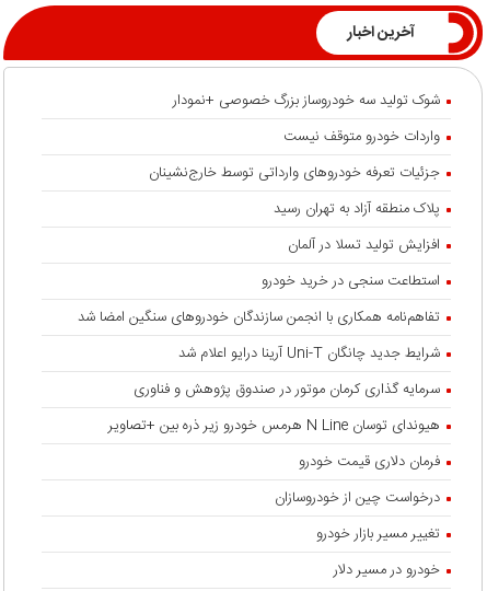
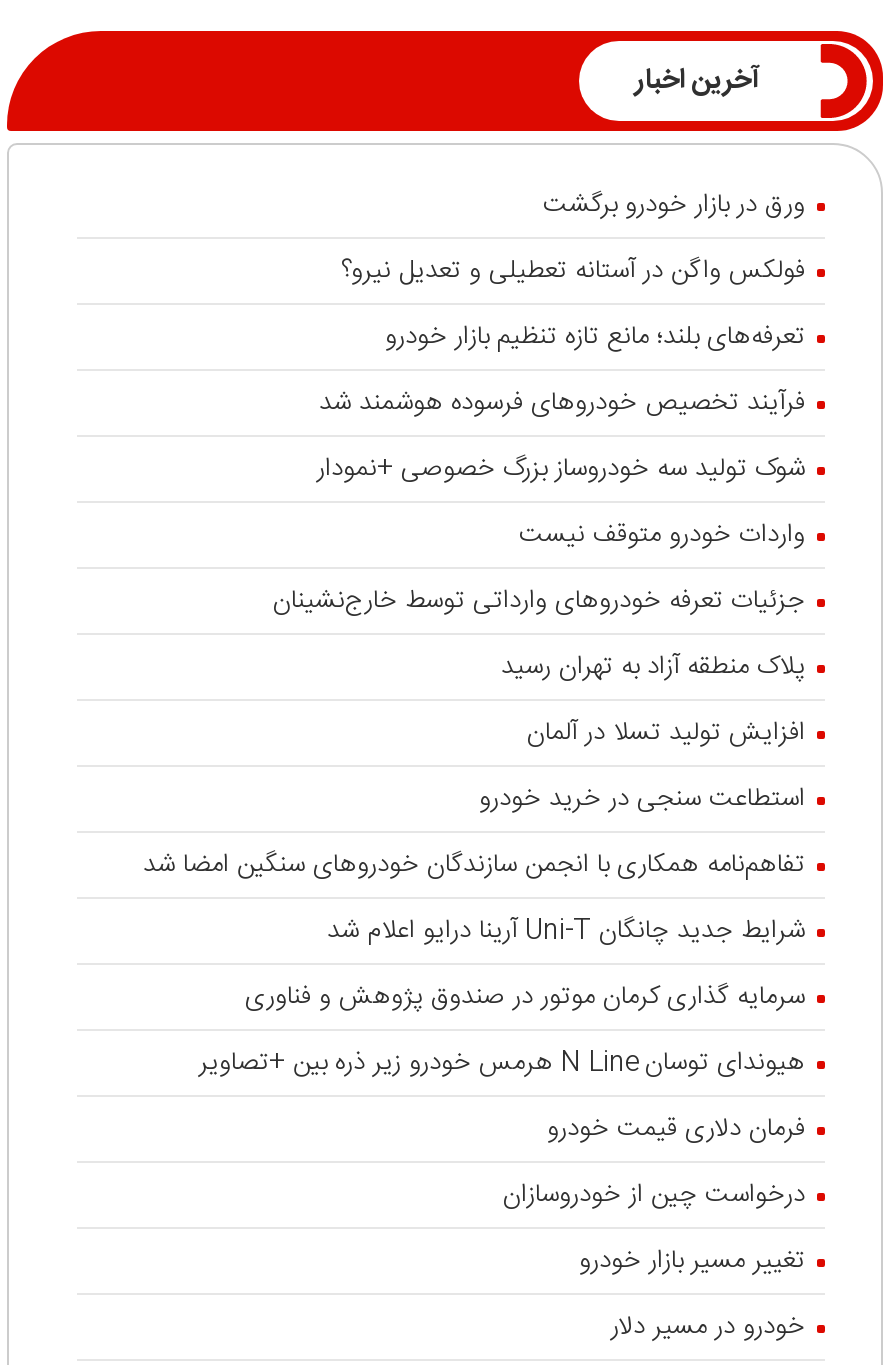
none -> [319,183,805,425] ورق در بازار خودرو برگشت | فولکس واگن در آستانه تعطیلی و تعدیل نیرو؟ | تعرفه‌های بلند؛ مانع تازه تنظیم بازار خودرو | فرآیند تخصیص خودروهای فرسوده هوشمند شد

